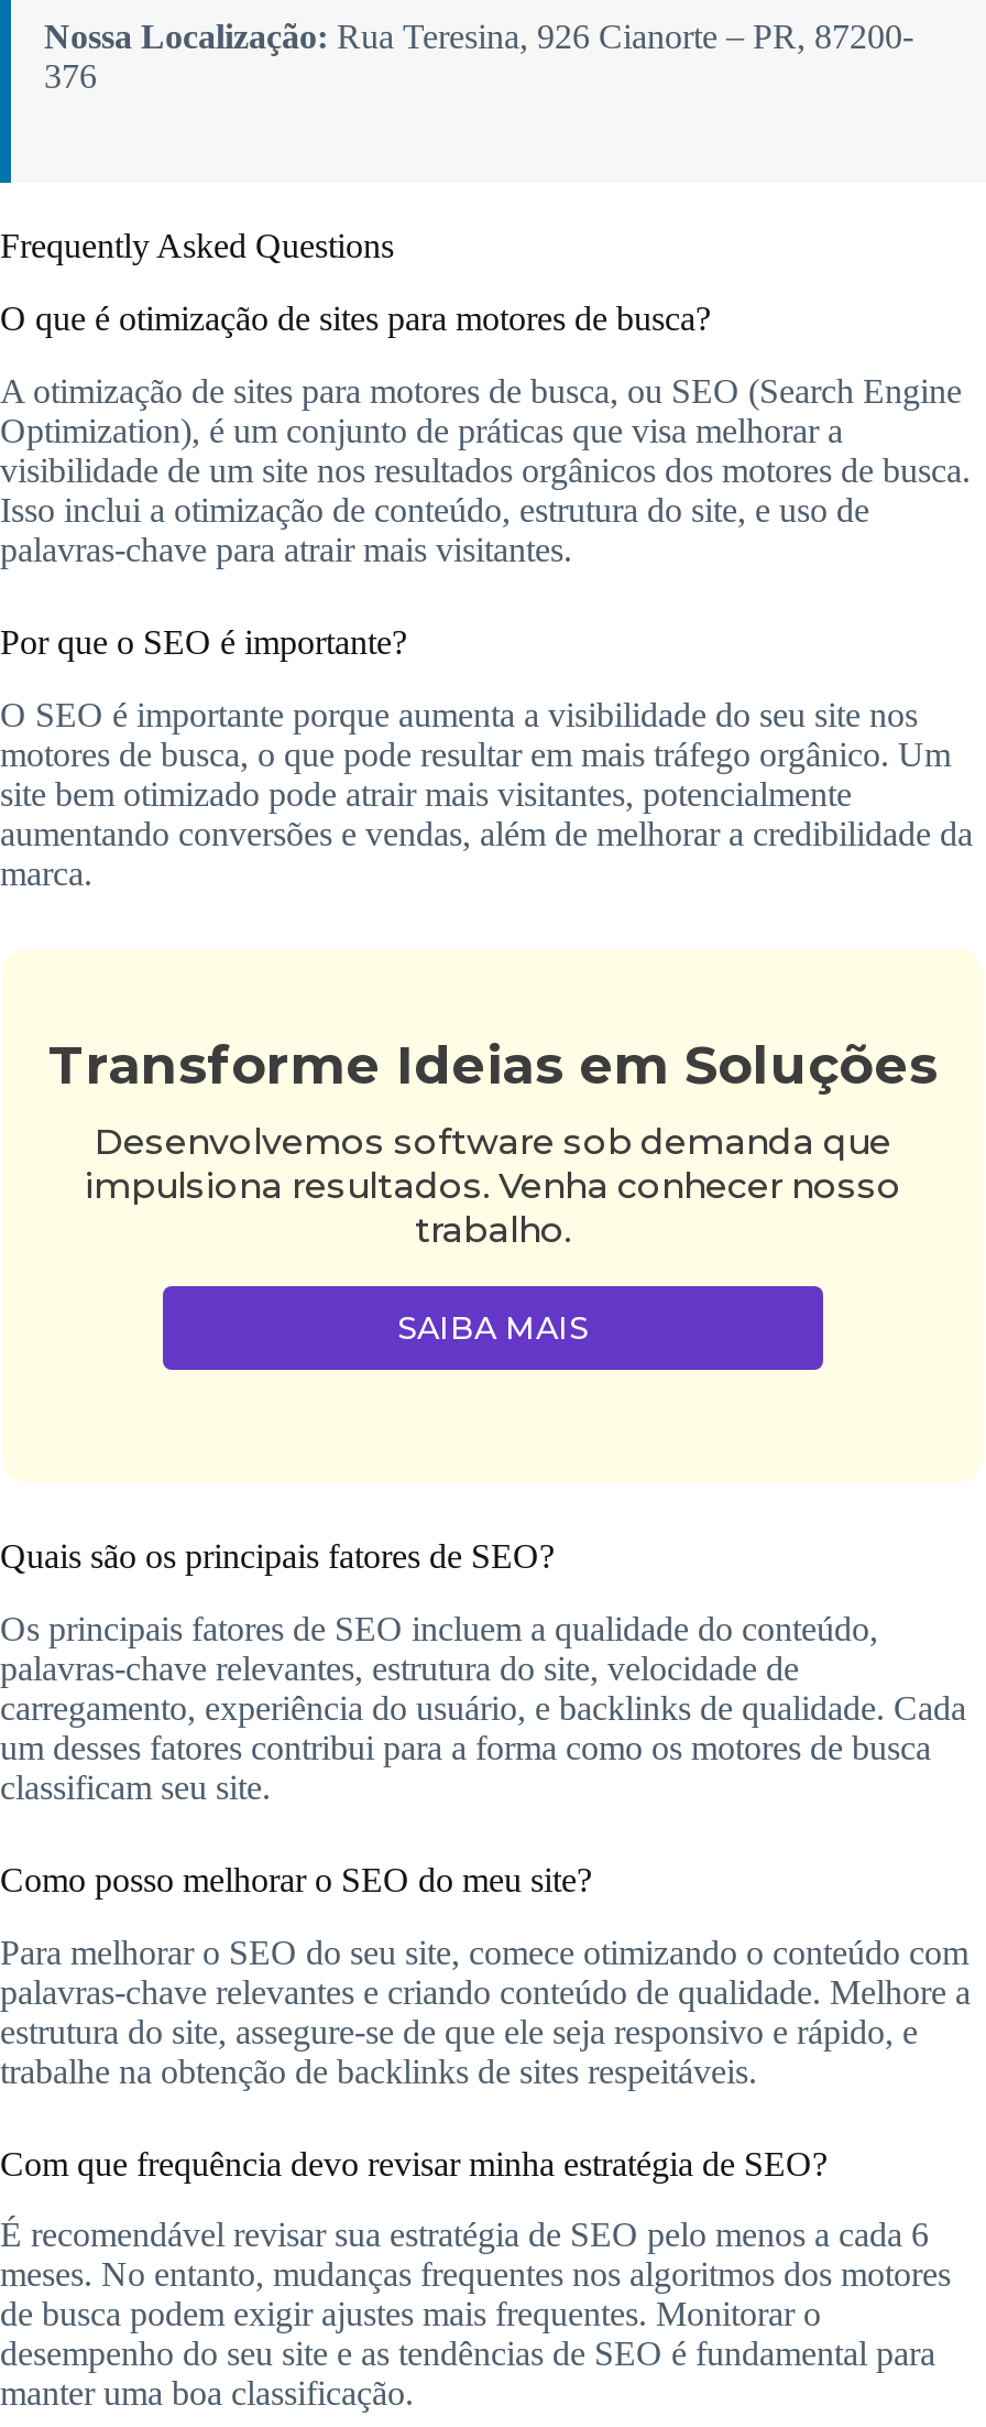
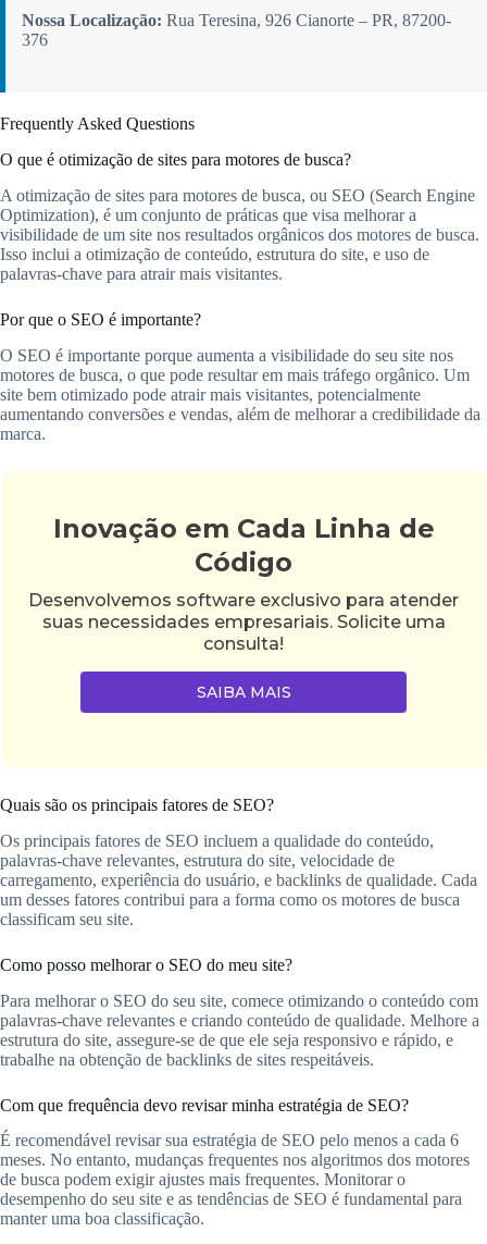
[48,1034,938,1252] Transforme Ideias em Soluções | Desenvolvemos software sob demanda que | impulsiona resultados. Venha conhecer nosso | trabalho. -> [28,513,459,654] Inovação em Cada Linha de | Código | Desenvolvemos software exclusivo para atender | suas necessidades empresariais. Solicite uma | consulta!

